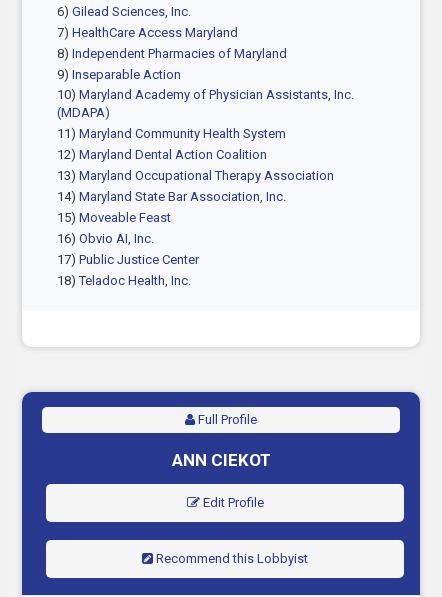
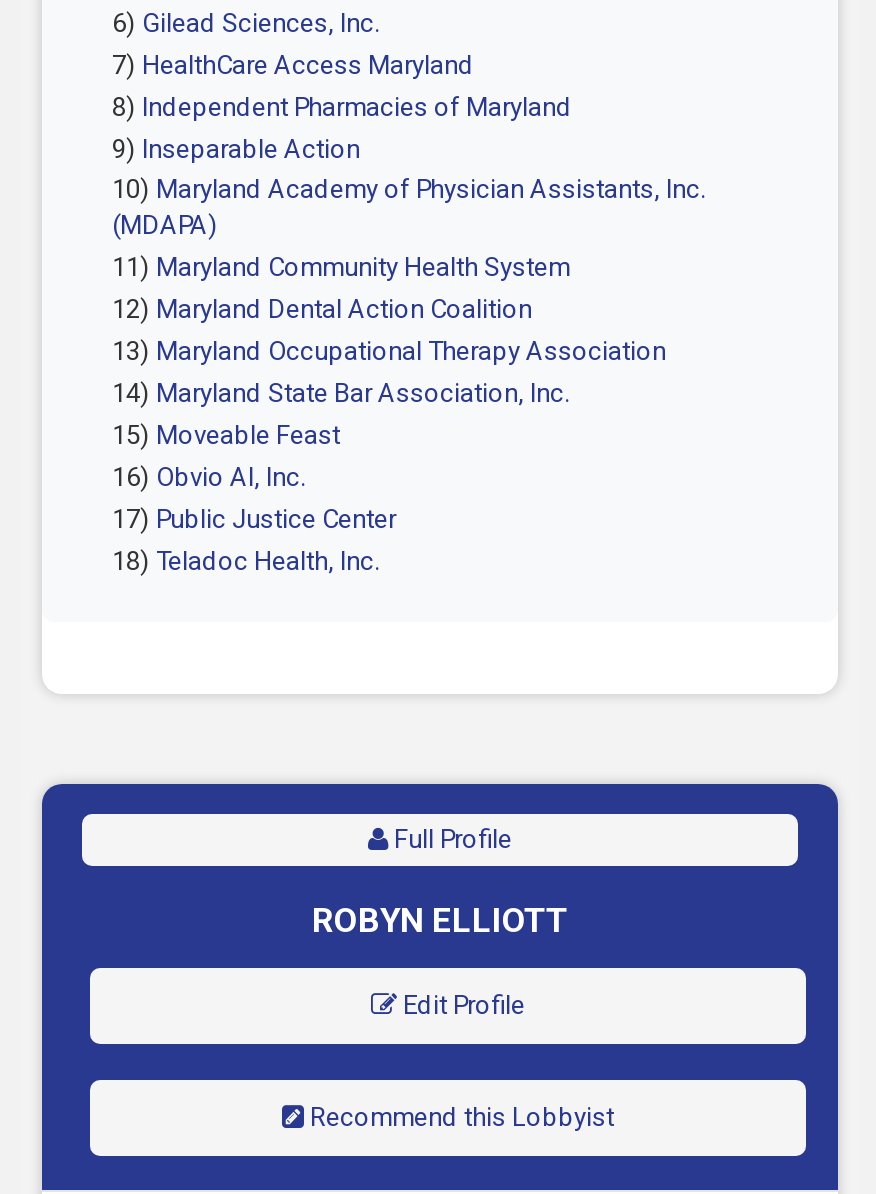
[171,450,270,470] ANN CIEKOT -> [312,900,568,940] ROBYN ELLIOTT

